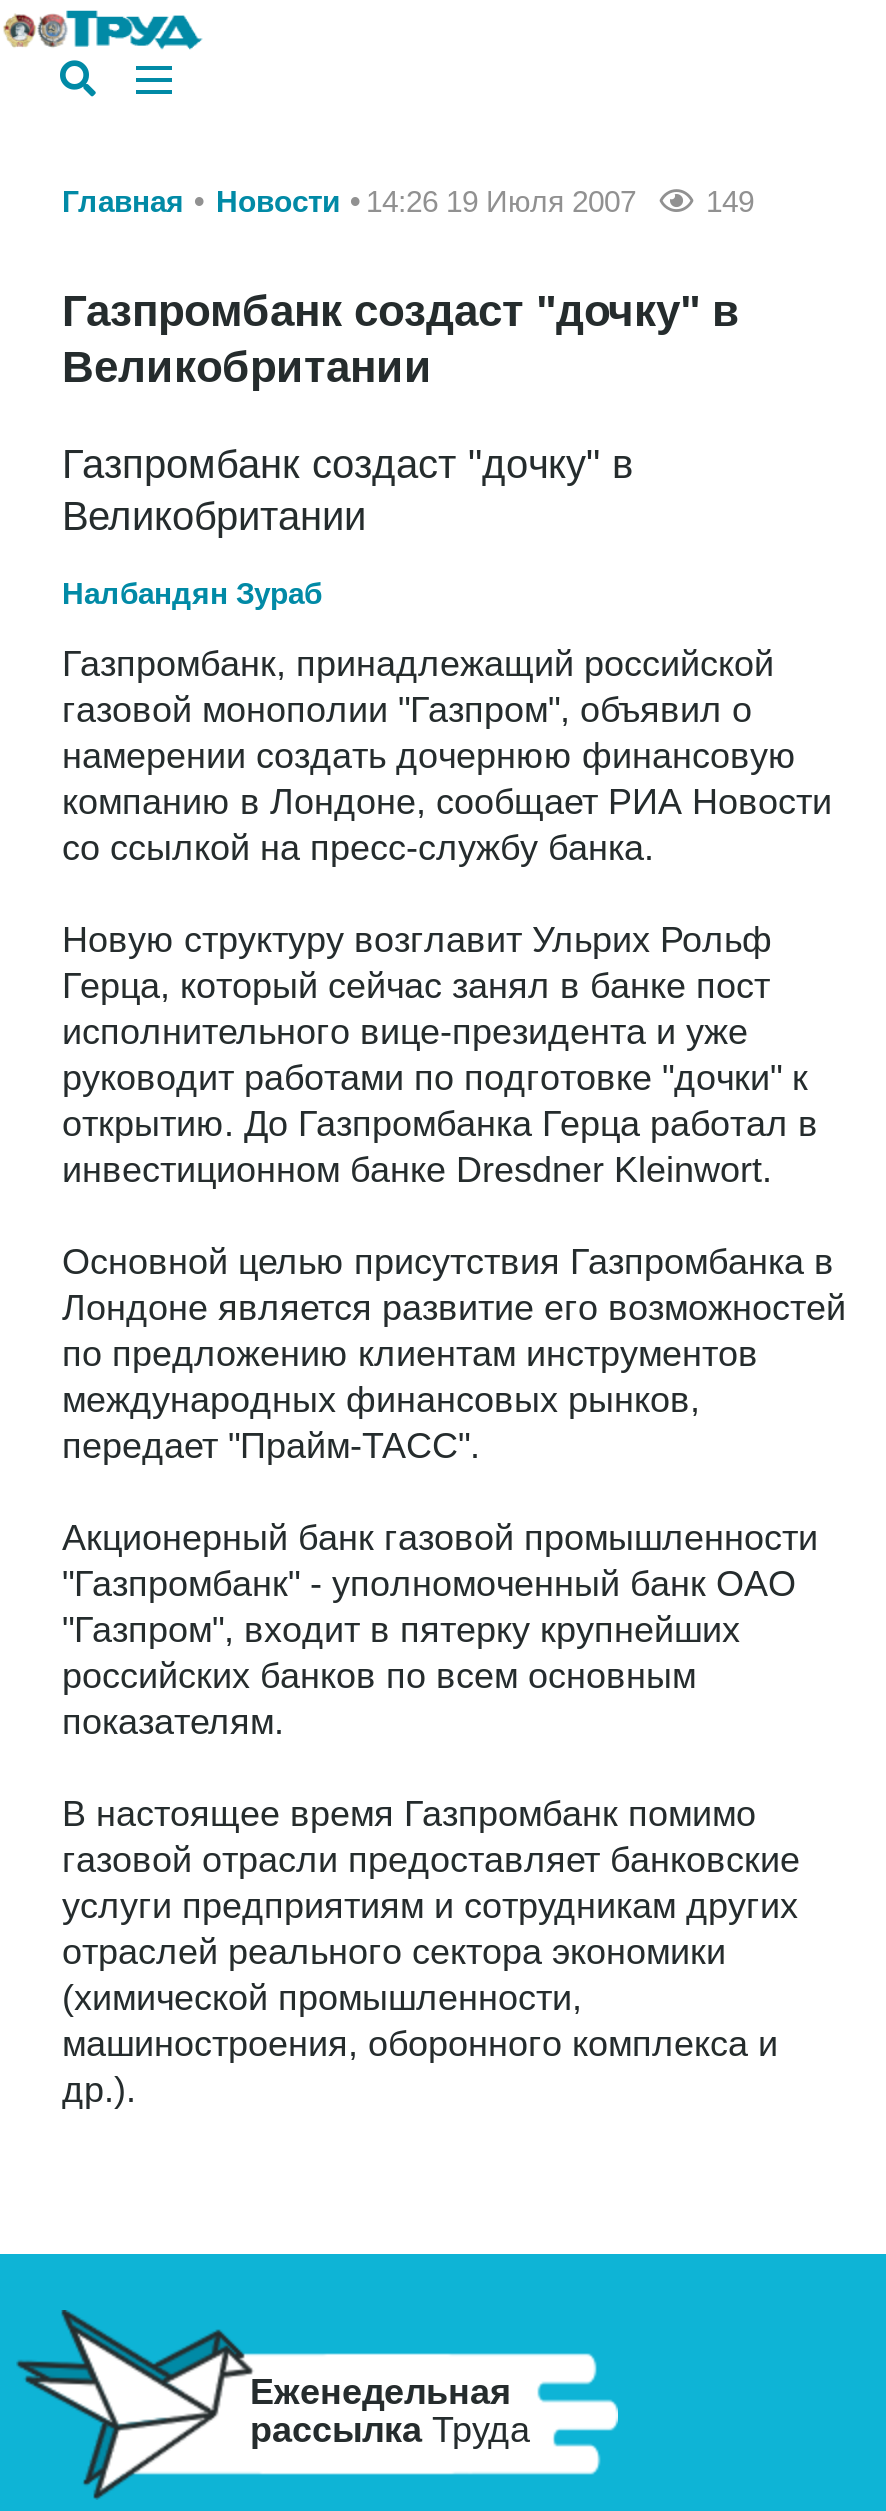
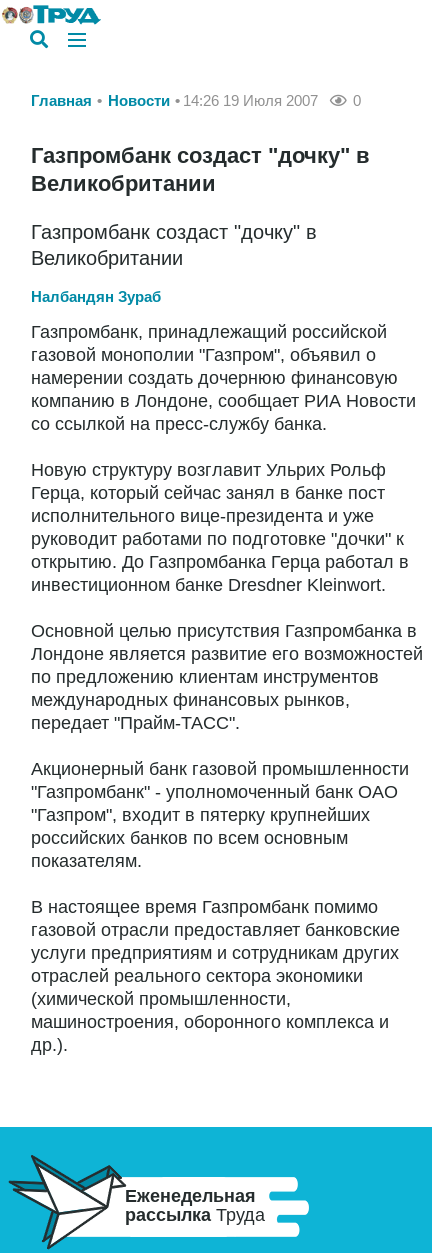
[706,184,754,218] 149 -> [353,92,361,109] 0

